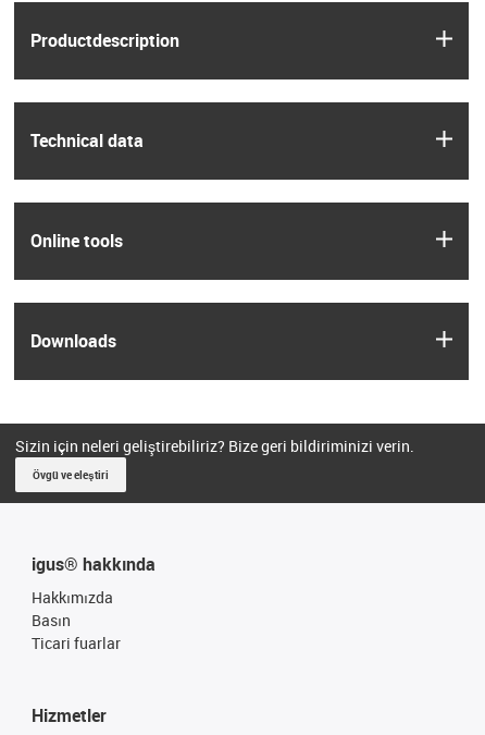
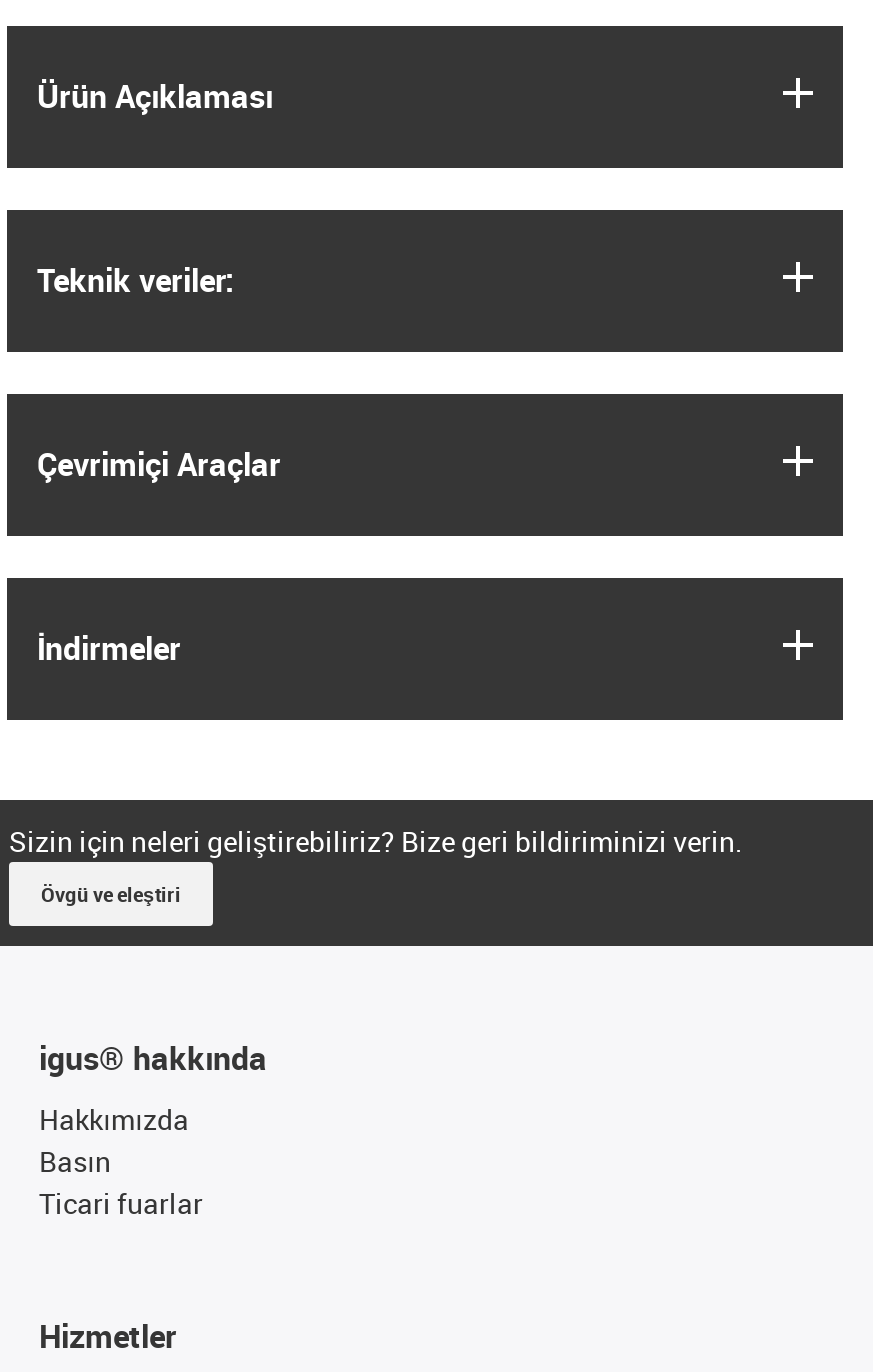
[30,28,179,52] Productdescription -> [37,73,273,117] Ürün Açıklaması
[30,128,144,152] Technical data -> [37,257,235,301] Teknik veriler:
[30,228,123,252] Online tools -> [37,441,281,485] Çevrimiçi Araçlar
[30,328,116,352] Downloads -> [37,625,181,669] İndirmeler

